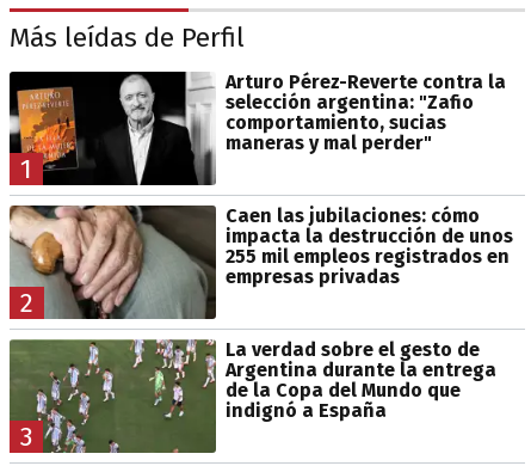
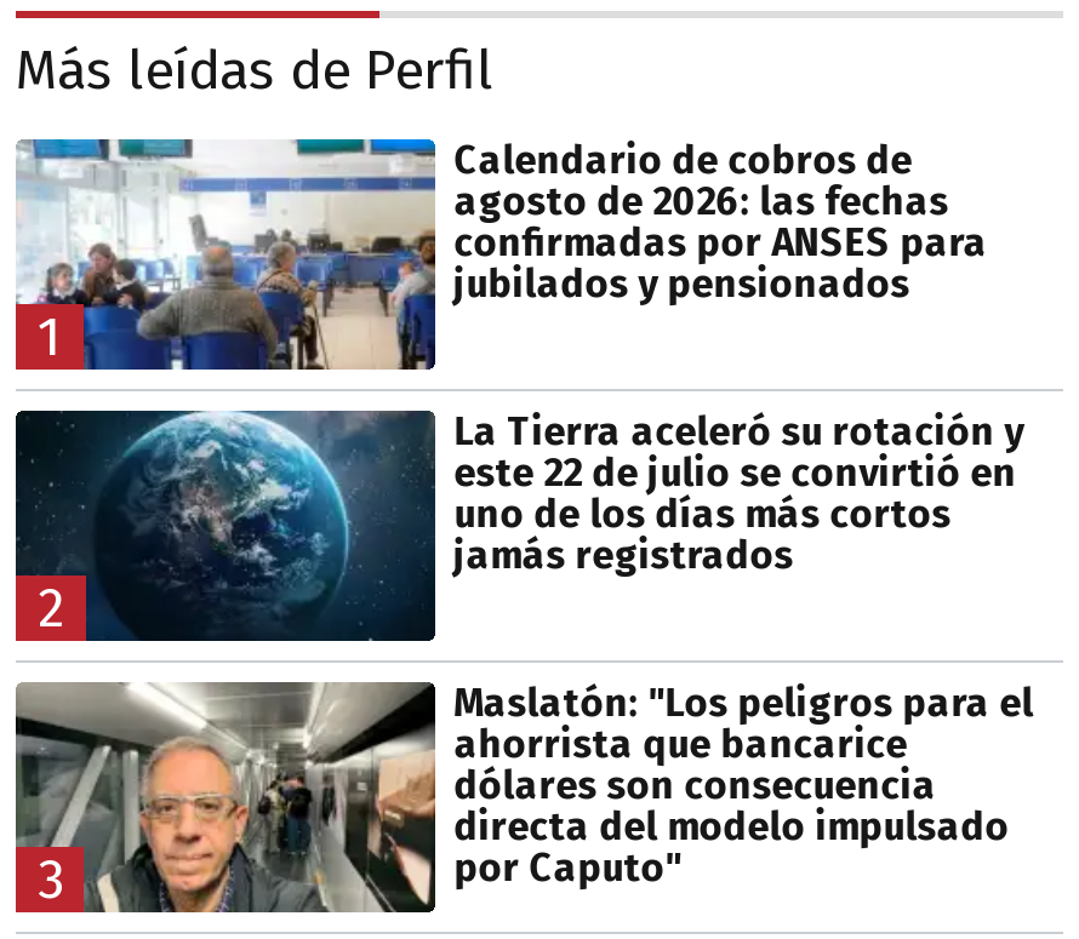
[8,70,506,186] [image] | Arturo Pérez-Reverte contra la | selección argentina: "Zafio | comportamiento, sucias | maneras y mal perder" -> [16,136,988,372] [image] | Calendario de cobros de | agosto de 2026: las fechas | confirmadas por ANSES para | jubilados y pensionados
[8,204,513,320] [image] | Caen las jubilaciones: cómo | impacta la destrucción de unos | 255 mil empleos registrados en | empresas privadas -> [13,408,1024,643] [image] | La Tierra aceleró su rotación y | este 22 de julio se convirtió en | uno de los días más cortos | jamás registrados
[10,338,496,454] [image] | La verdad sobre el gesto de | Argentina durante la entrega | de la Copa del Mundo que | indignó a España -> [16,679,1034,915] [image] | Maslatón: "Los peligros para el | ahorrista que bancarice | dólares son consecuencia | directa del modelo impulsado | por Caputo"

